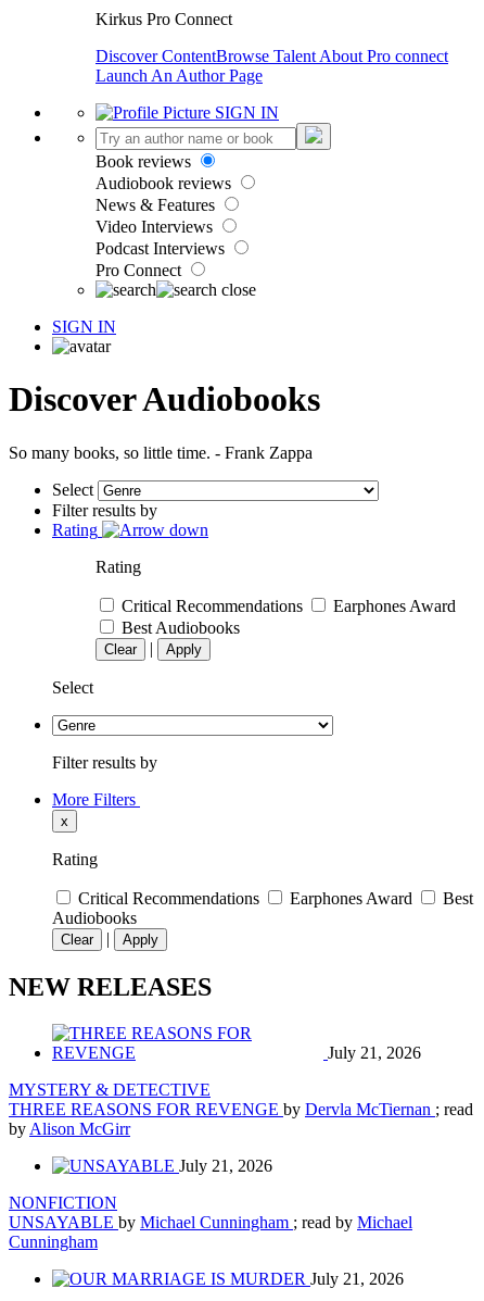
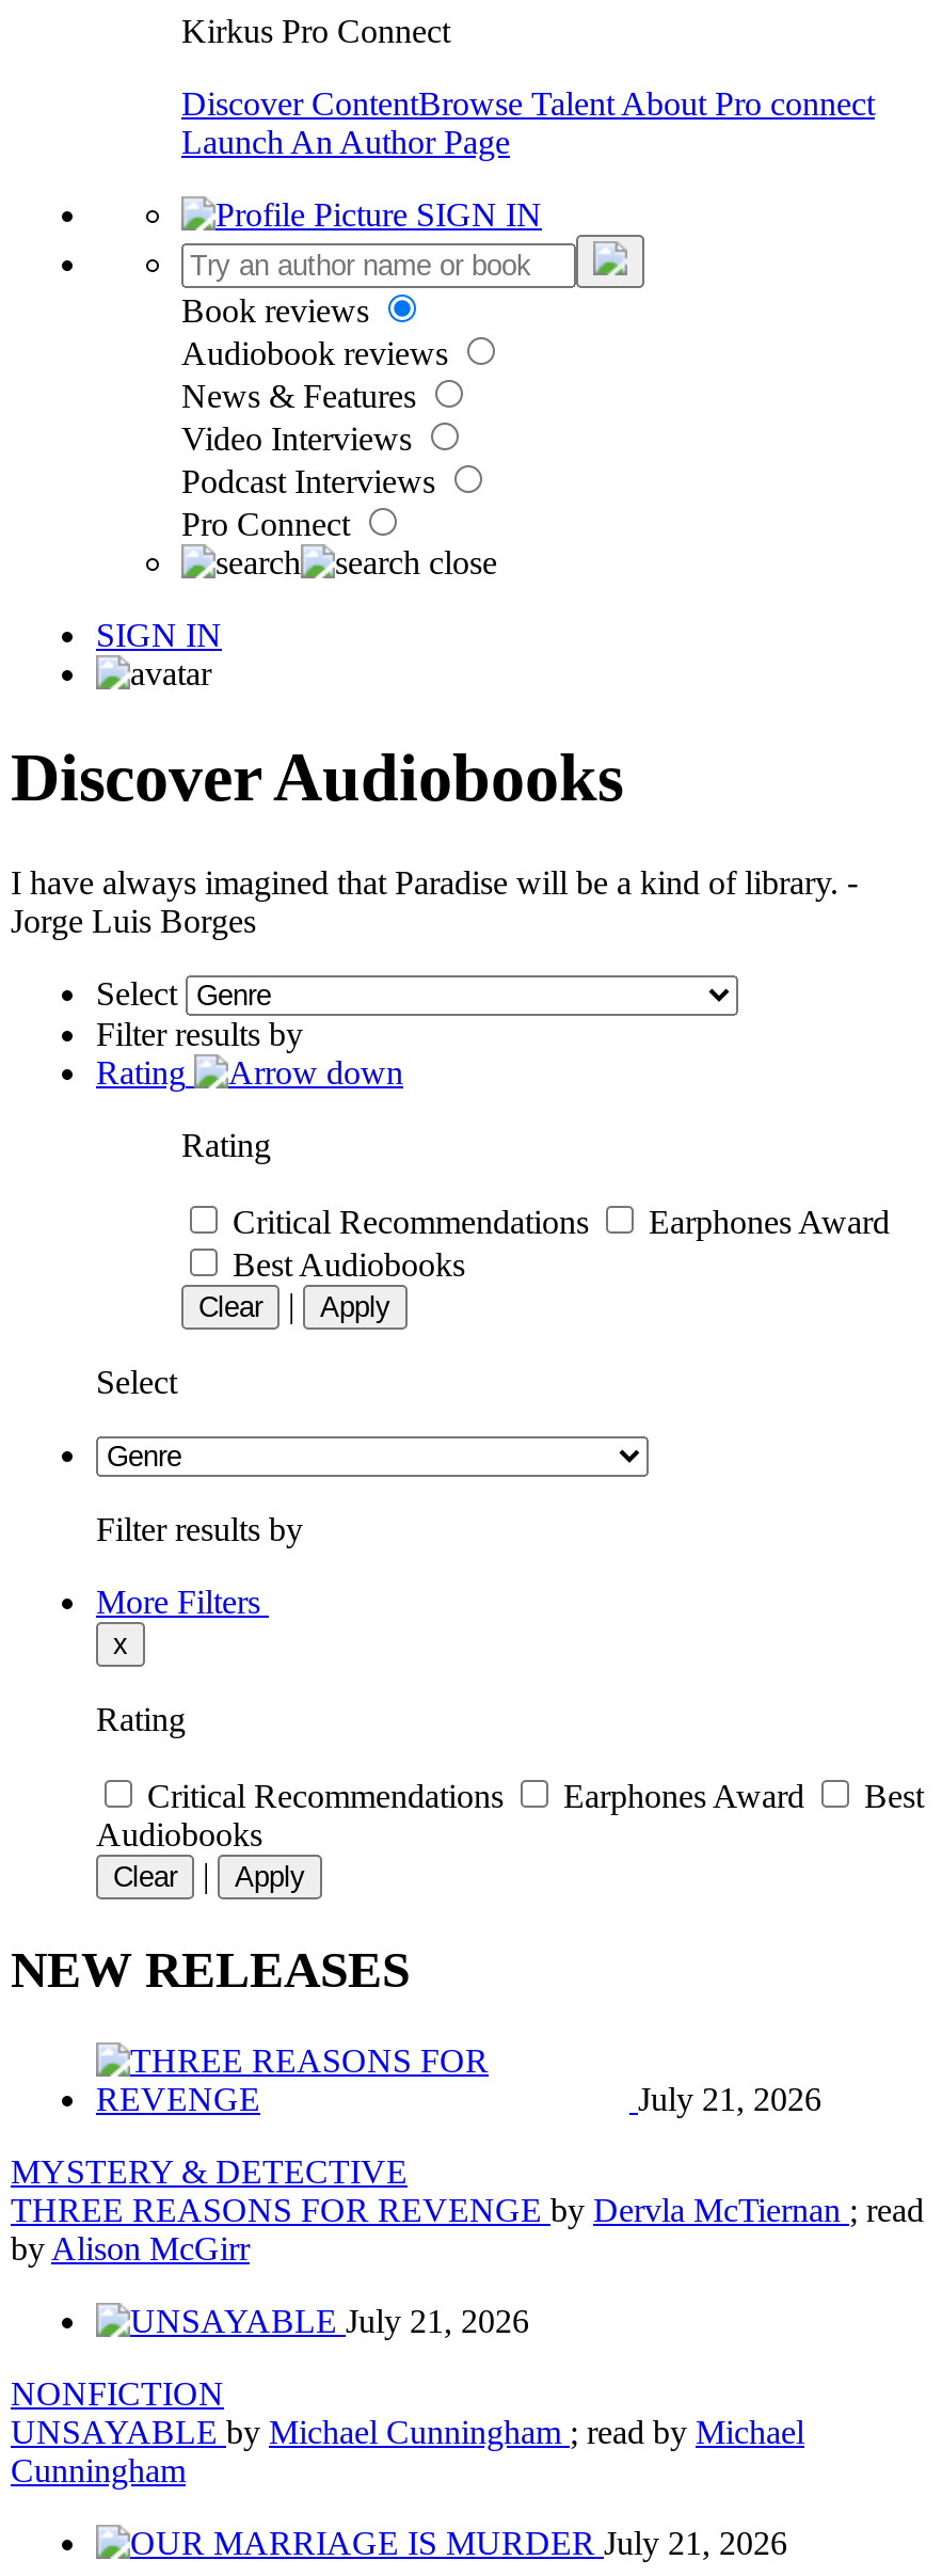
[9,443,313,462] So many books, so little time. - Frank Zappa -> [11,864,858,939] I have always imagined that Paradise will be a kind of library. - | Jorge Luis Borges

